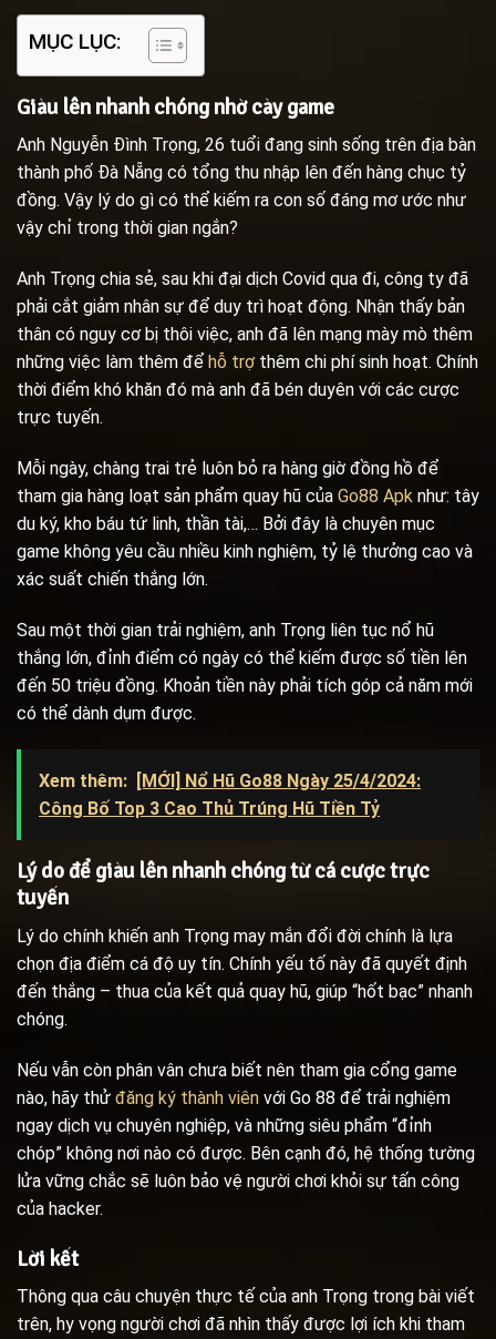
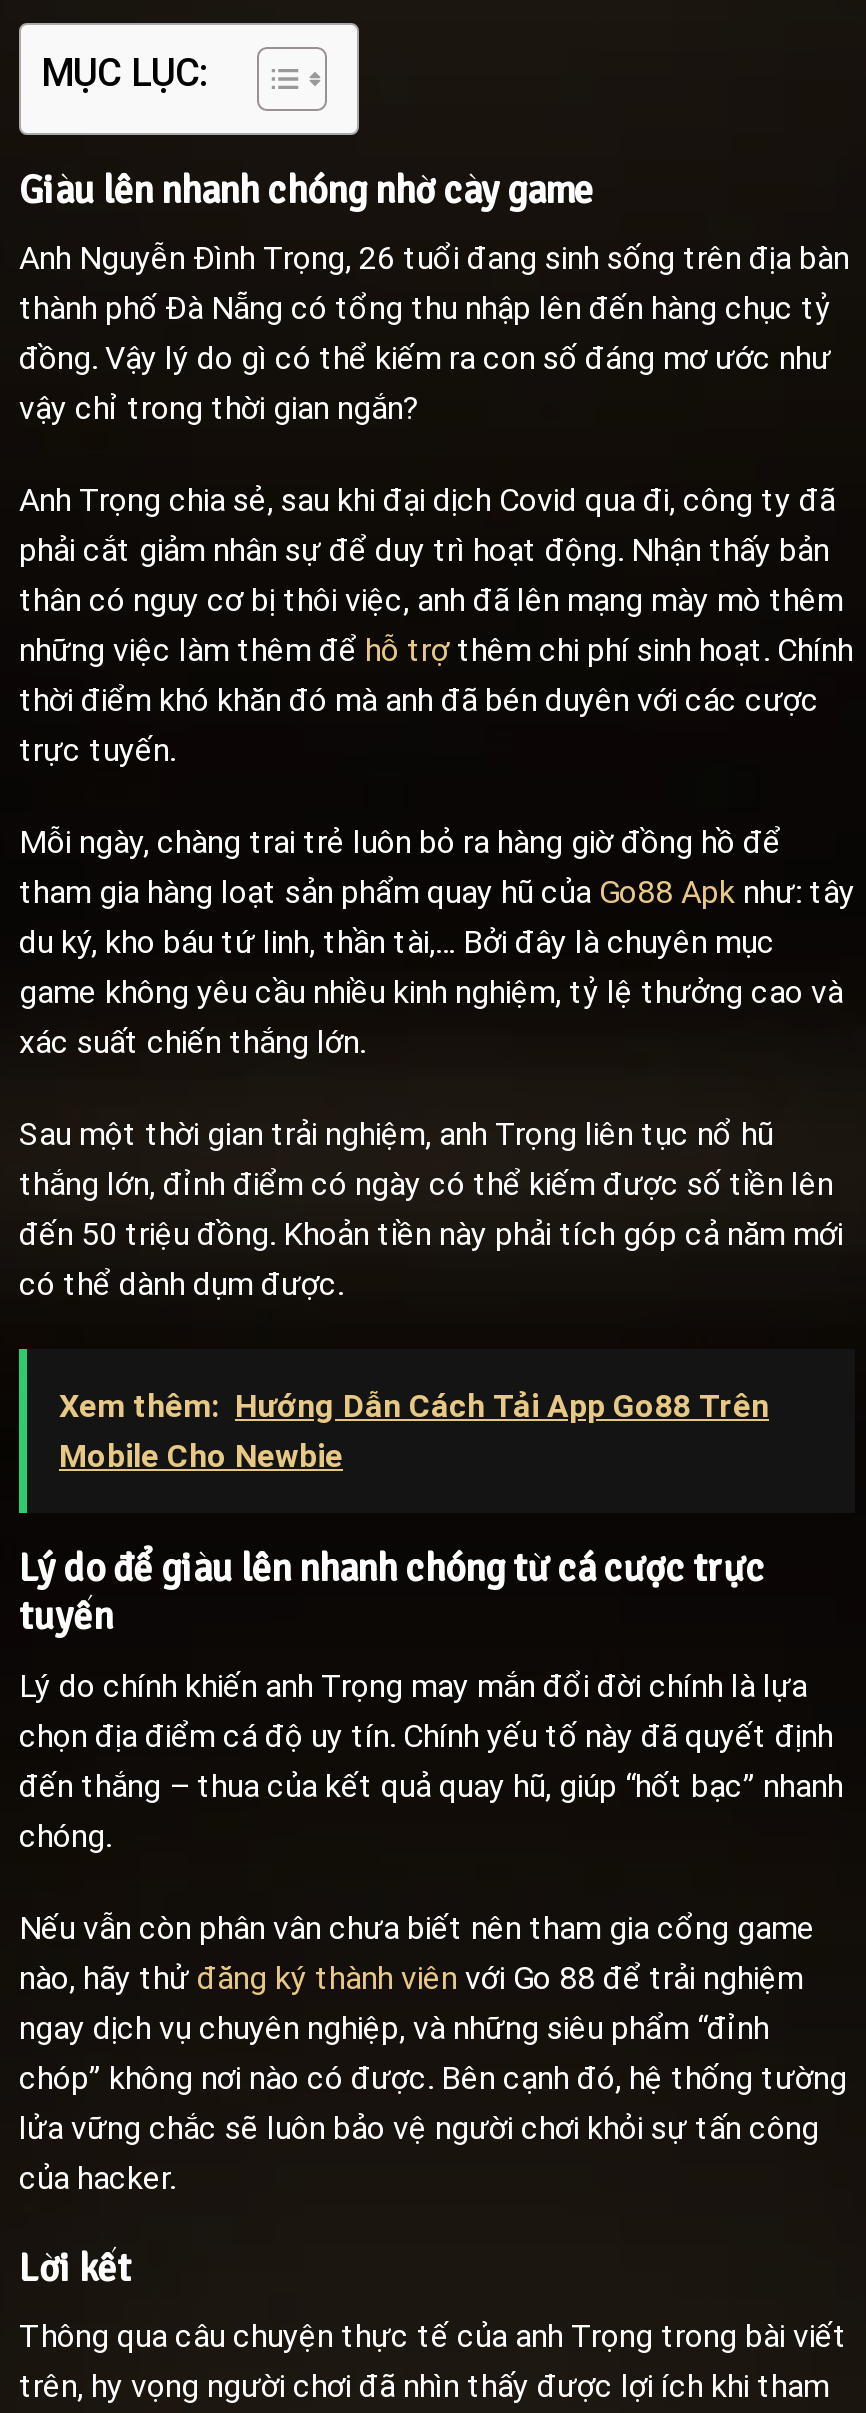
[39,771,421,820] Xem thêm: [MỚI] Nổ Hũ Go88 Ngày 25/4/2024: | Công Bố Top 3 Cao Thủ Trúng Hũ Tiền Tỷ -> [59,1388,769,1476] Xem thêm: Hướng Dẫn Cách Tải App Go88 Trên | Mobile Cho Newbie

